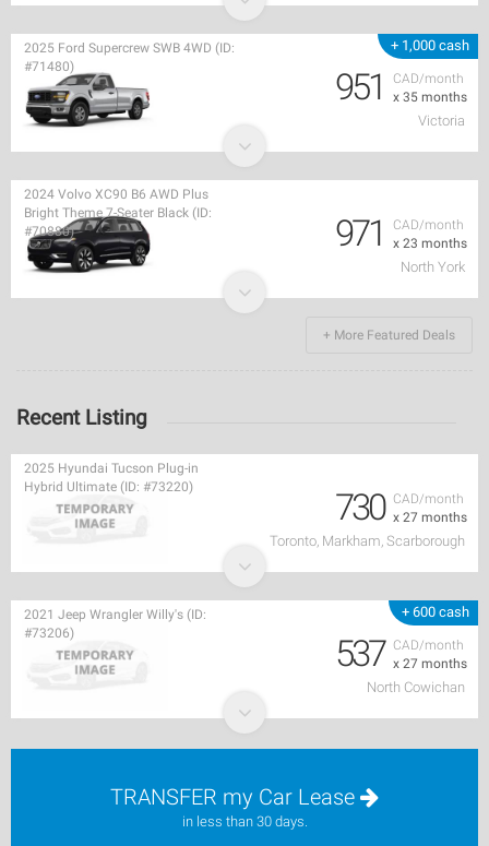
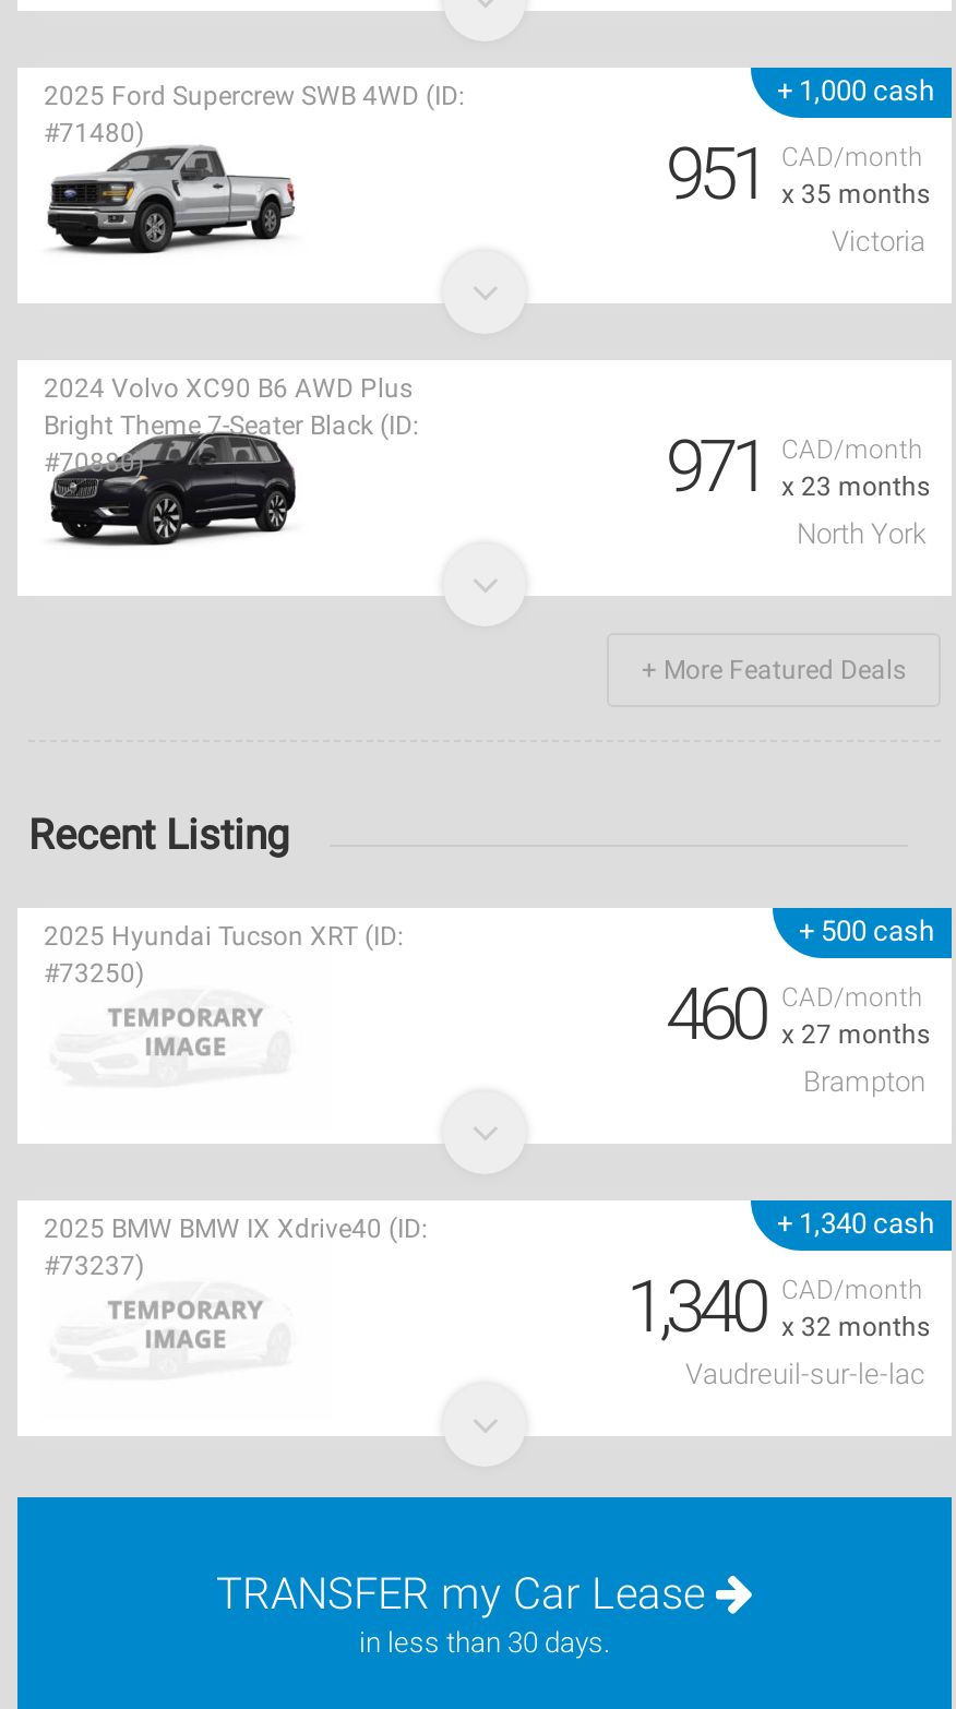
none -> [799,913,934,946] + 500 cash
[24,460,465,549] 2025 Hyundai Tucson Plug-in | Hybrid Ultimate (ID: #73220) | 730 | Toronto, Markham, Scarborough -> [44,920,925,1097] 2025 Hyundai Tucson XRT (ID: | #73250) | 460 | Brampton
[24,606,465,695] 2021 Jeep Wrangler Willy's (ID: | #73206) | 537 | North Cowichan -> [44,1212,925,1389] 2025 BMW BMW IX Xdrive40 (ID: | #73237) | 1,340 | Vaudreuil-sur-le-lac
[402,603,469,619] + 600 cash -> [777,1206,934,1239] + 1,340 cash
[393,656,467,671] x 27 months -> [781,1311,930,1341] x 32 months

